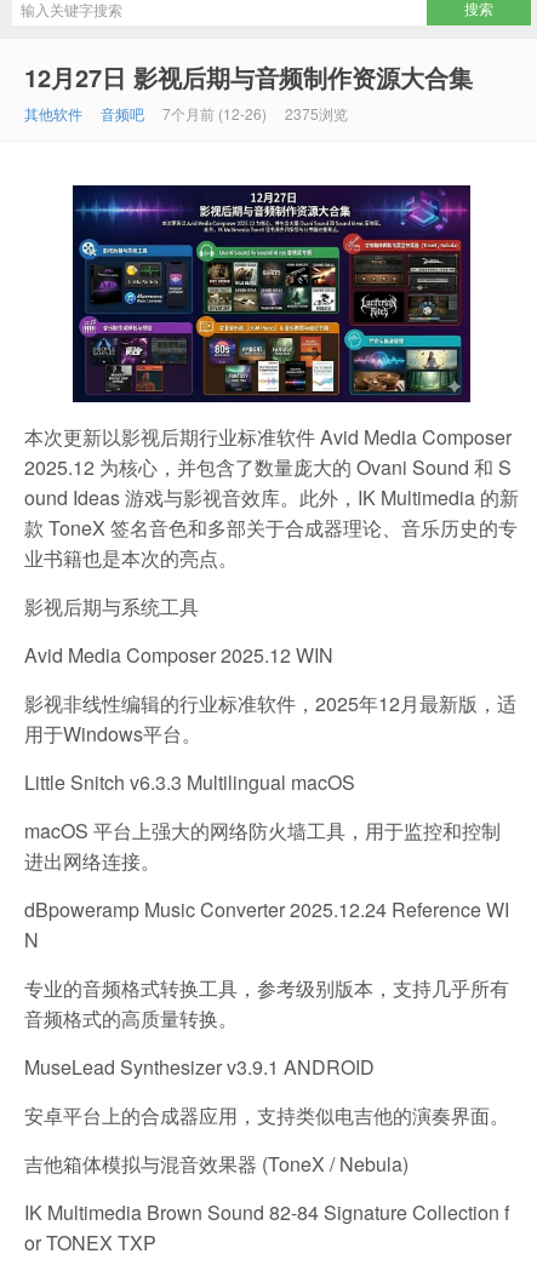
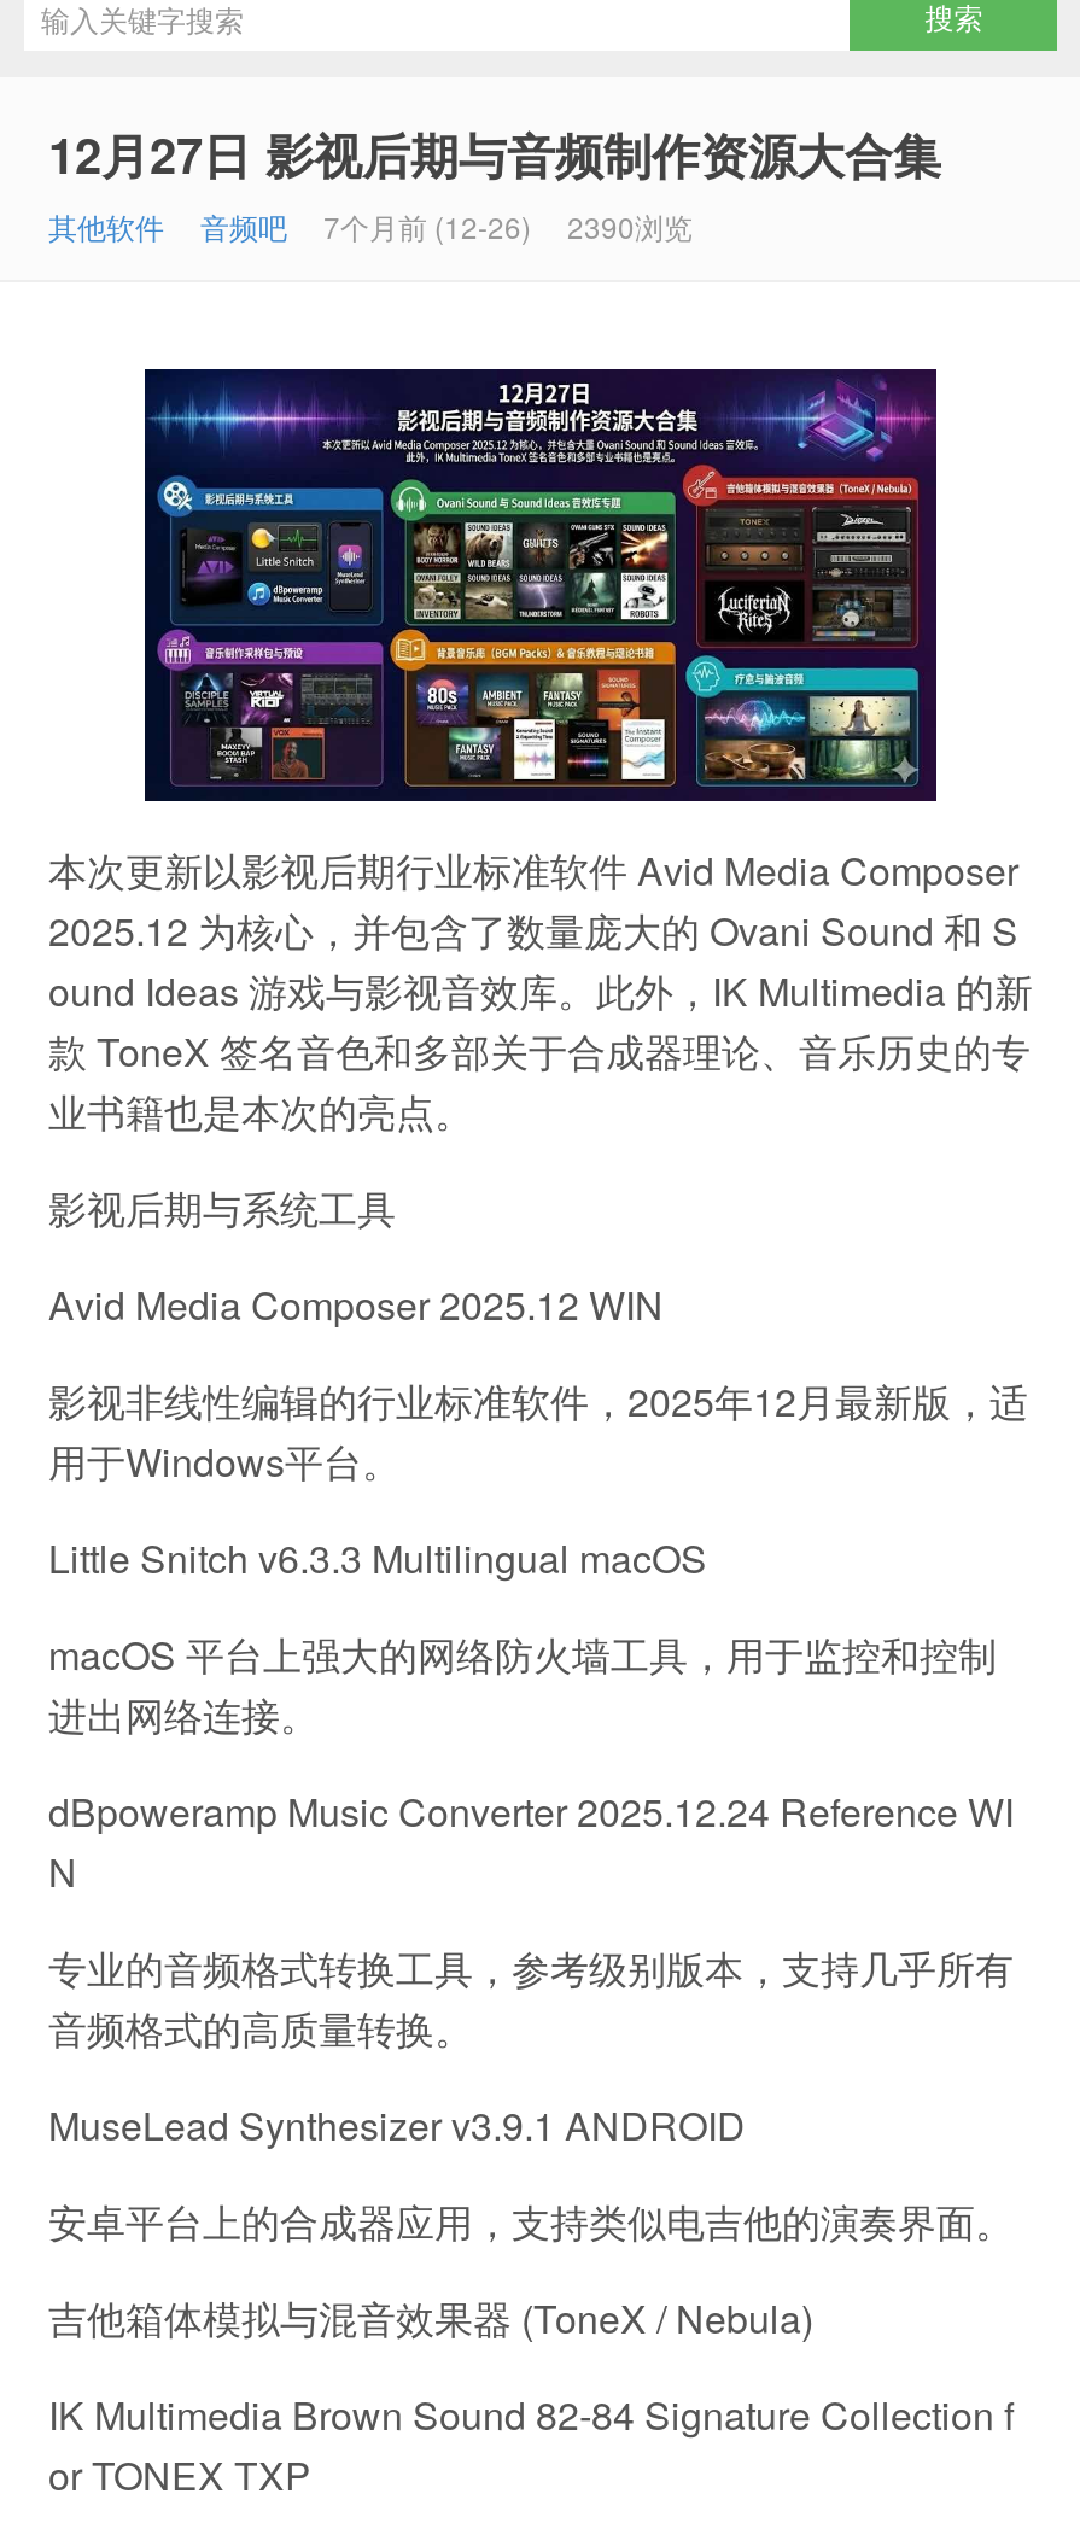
[24,103,348,124] 其他软件 音频吧 7个月前 (12-26) 2375浏览 -> [48,205,693,246] 其他软件 音频吧 7个月前 (12-26) 2390浏览

